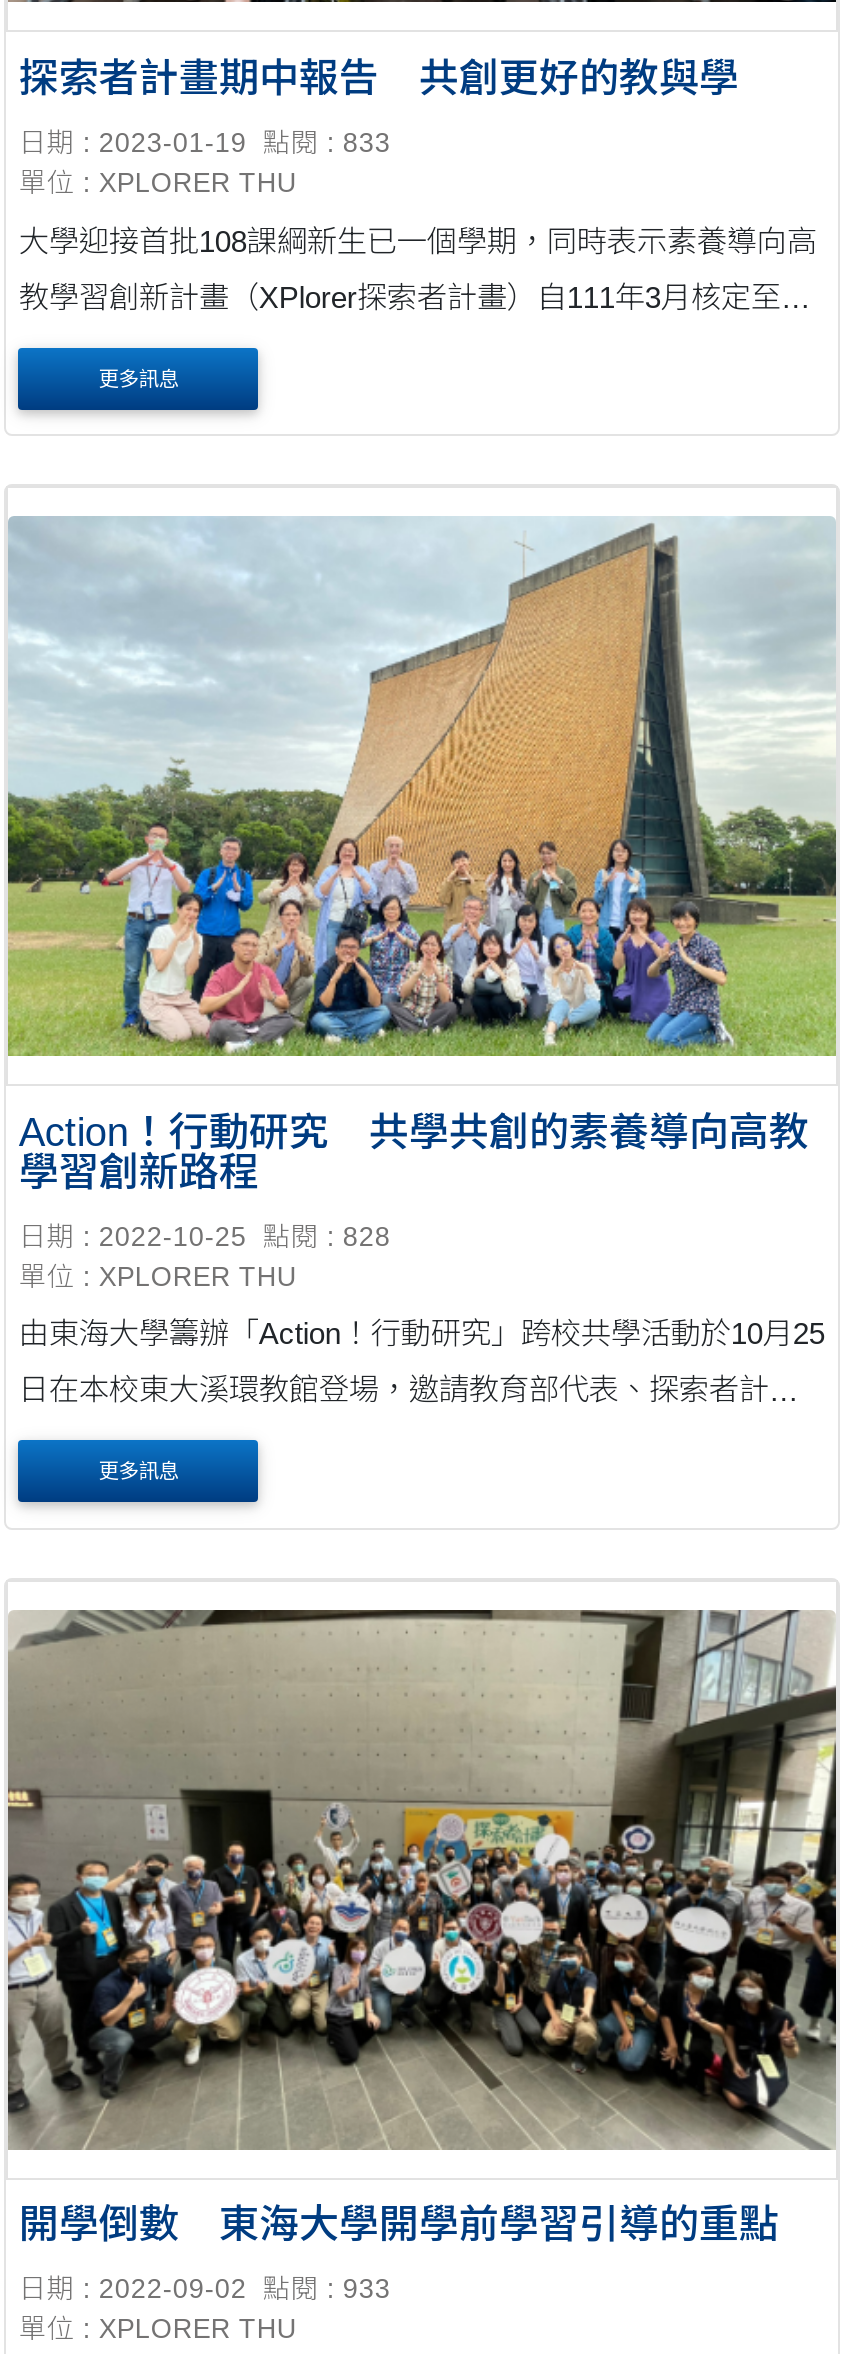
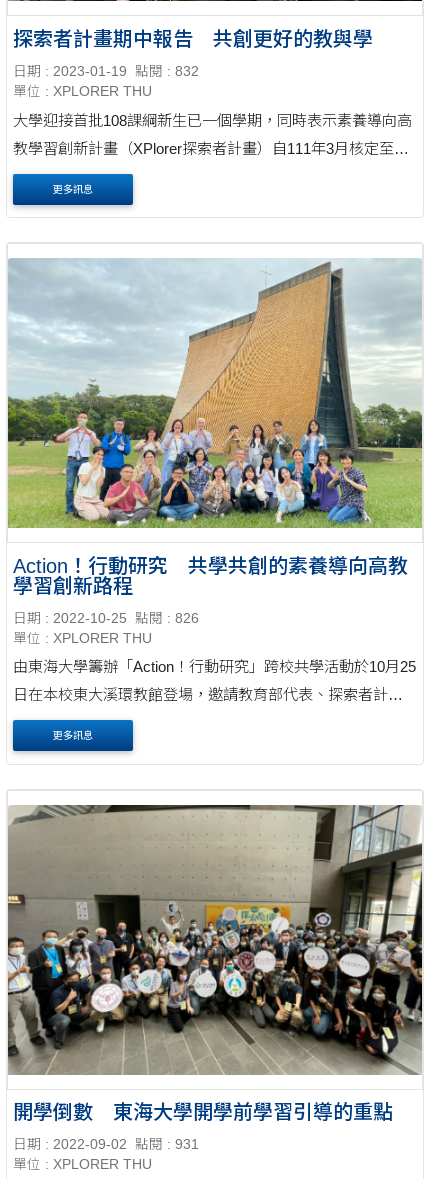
[19,128,391,158] 日期 : 2023-01-19 點閱 : 833 -> [13,64,199,79] 日期 : 2023-01-19 點閱 : 832
[19,1221,391,1251] 日期 : 2022-10-25 點閱 : 828 -> [13,611,199,626] 日期 : 2022-10-25 點閱 : 826
[19,2274,391,2304] 日期 : 2022-09-02 點閱 : 933 -> [13,1137,199,1152] 日期 : 2022-09-02 點閱 : 931

